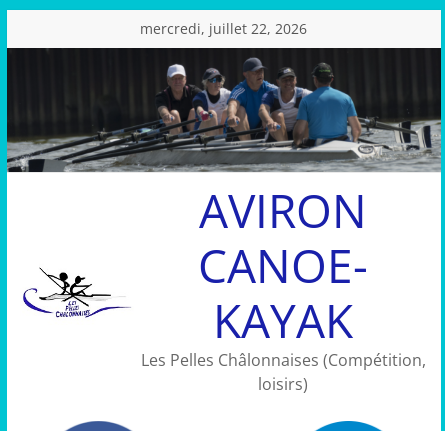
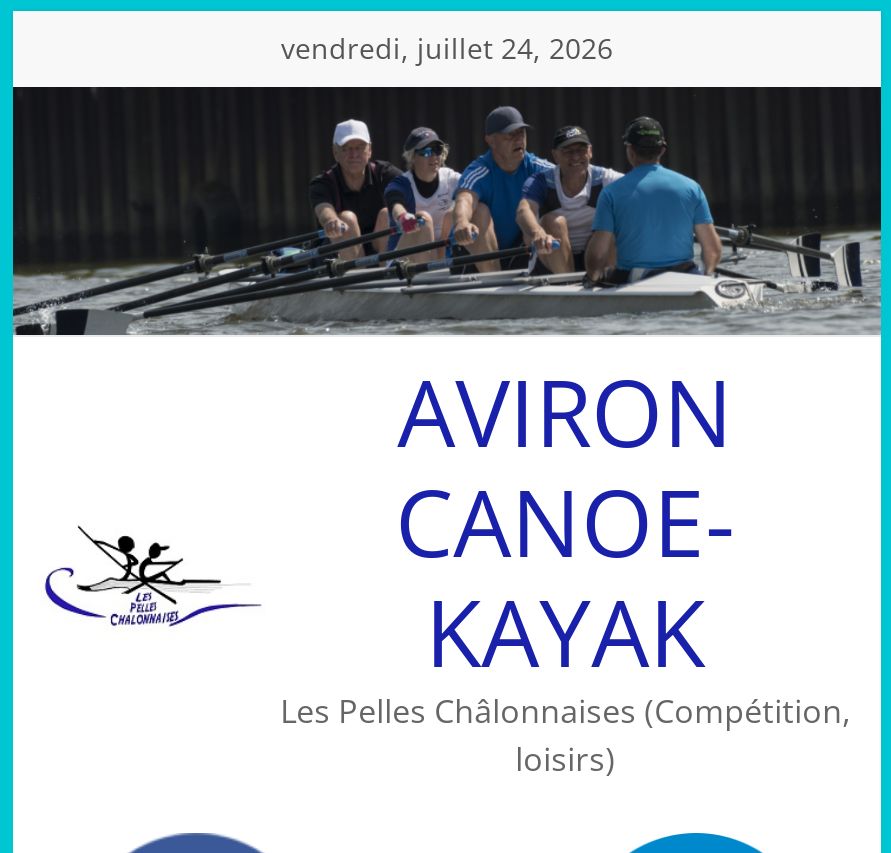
[140,19,307,38] mercredi, juillet 22, 2026 -> [281,29,613,67] vendredi, juillet 24, 2026

